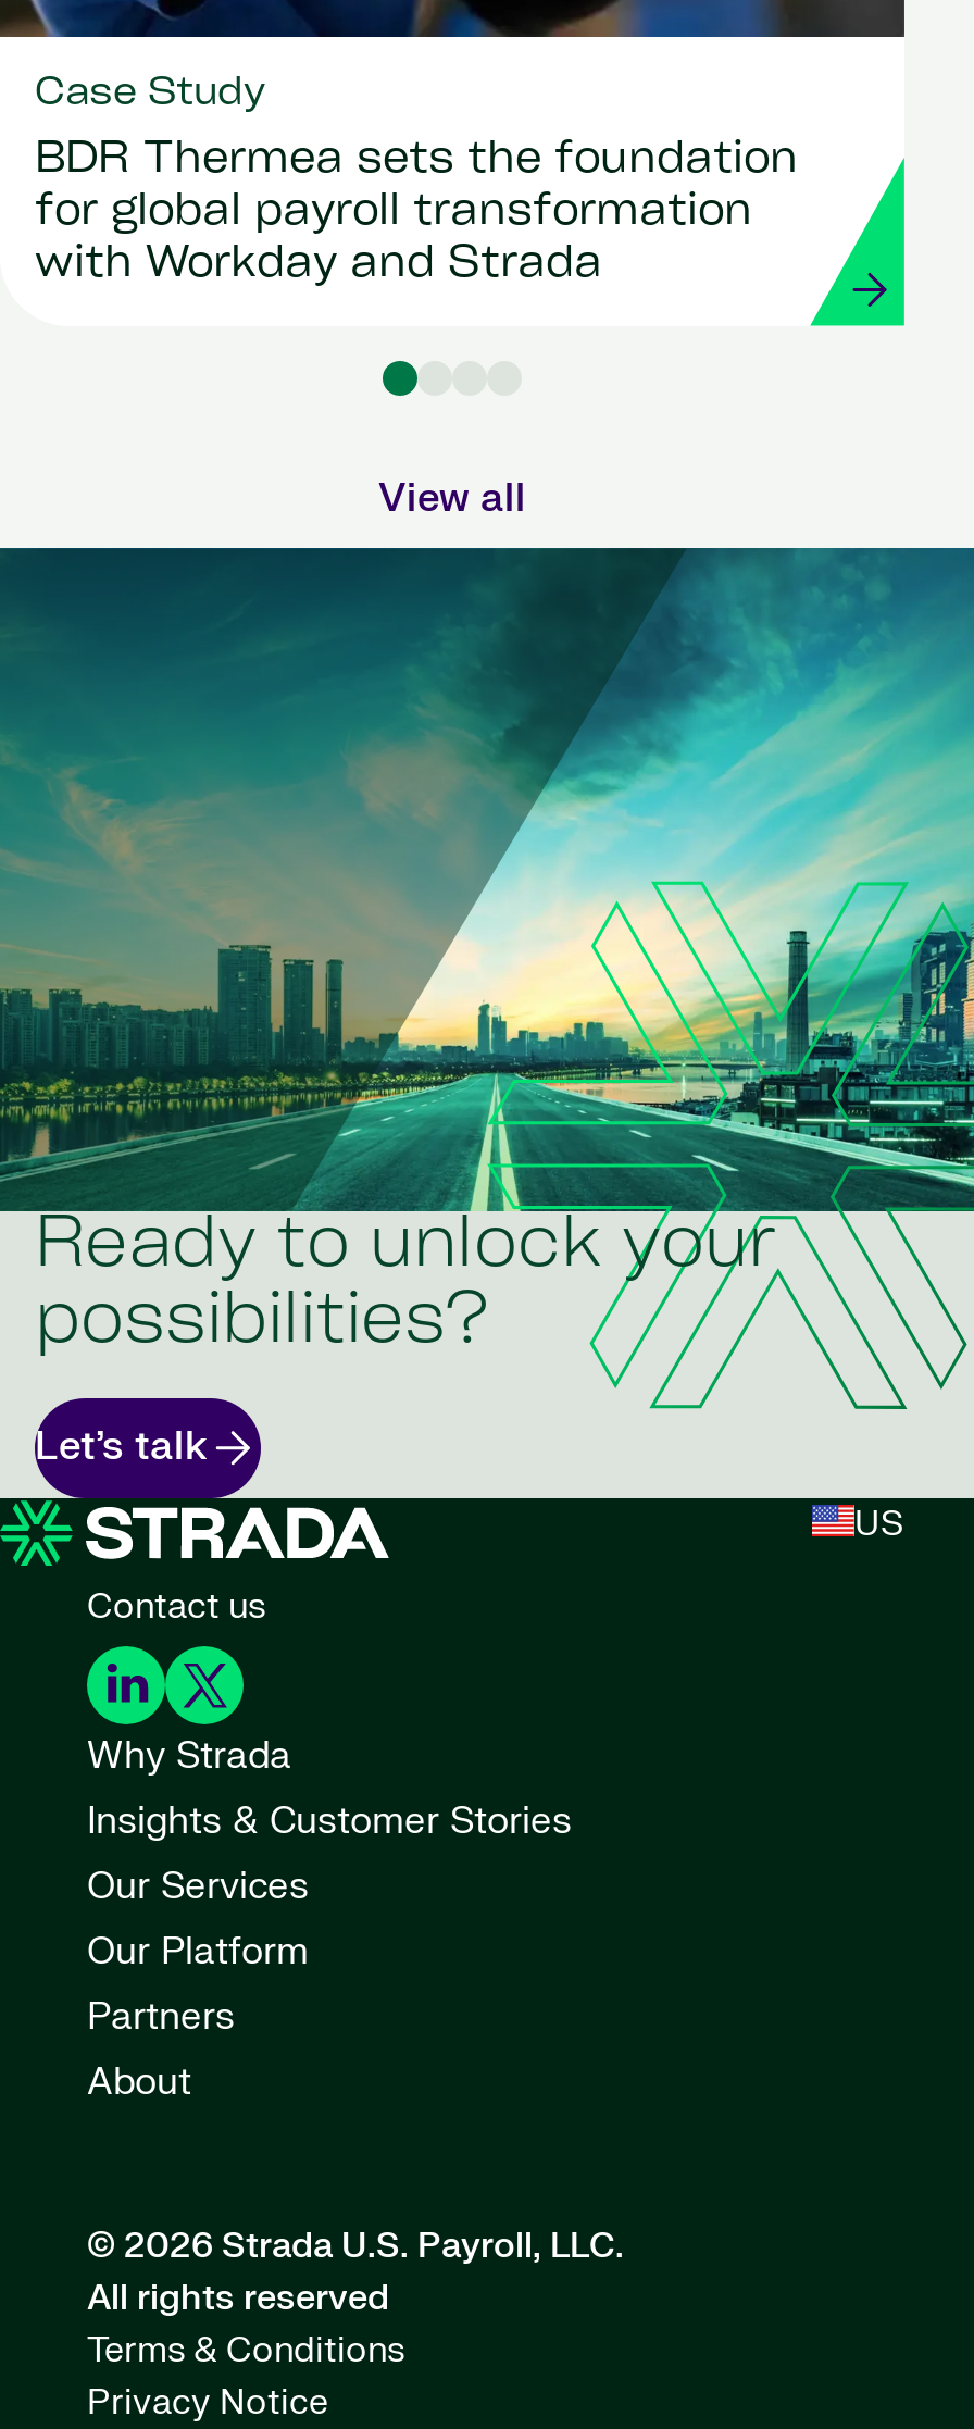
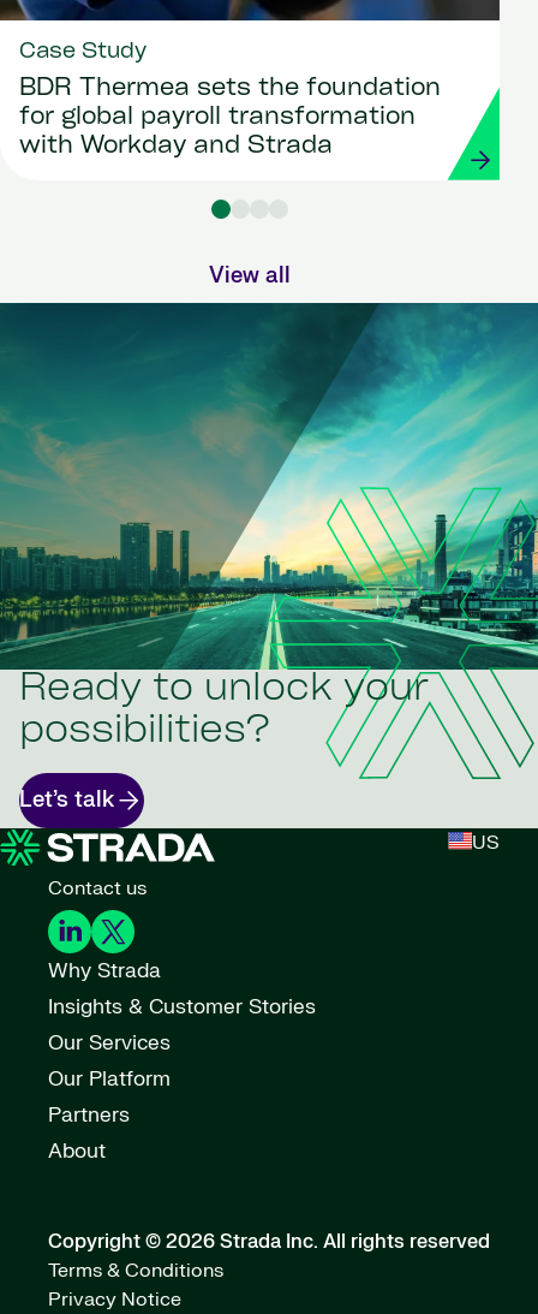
[87,2224,624,2320] © 2026 Strada U.S. Payroll, LLC. | All rights reserved -> [48,1230,490,1254] Copyright © 2026 Strada Inc. All rights reserved

